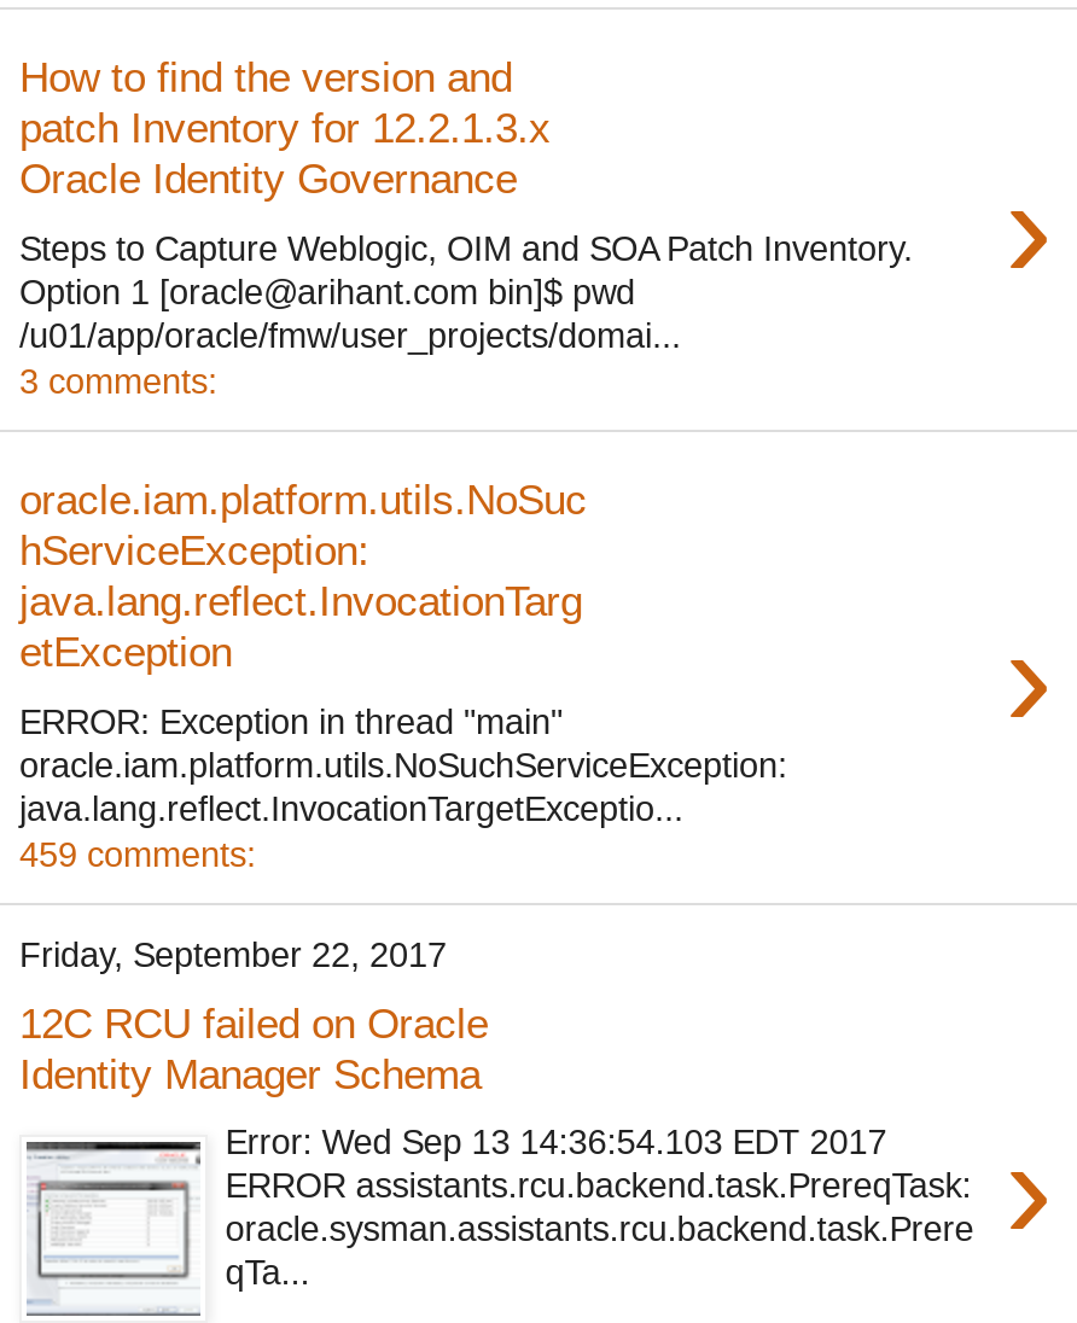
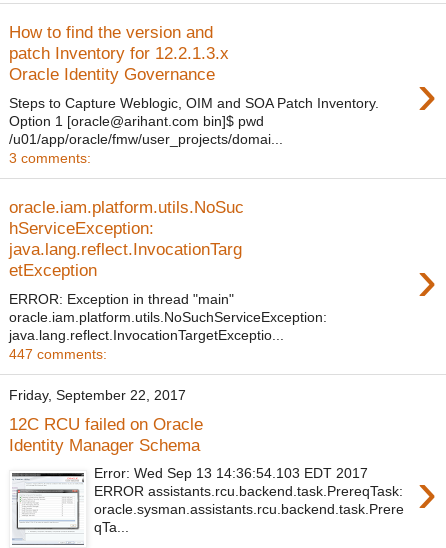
[19,835,256,874] 459 comments: -> [9,346,107,362] 447 comments:

